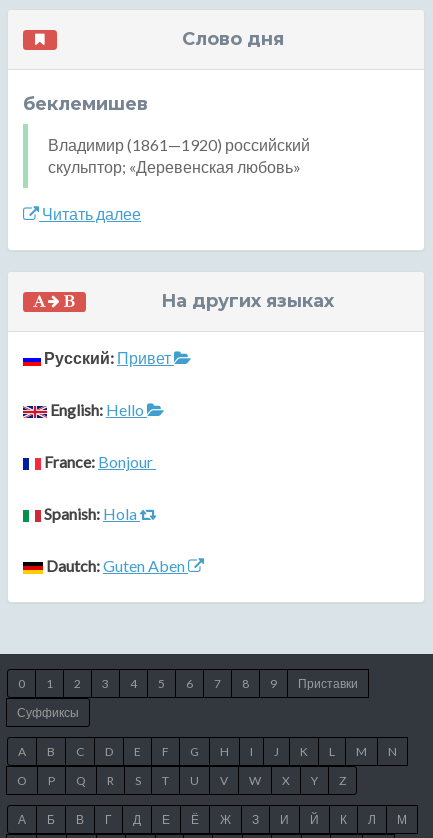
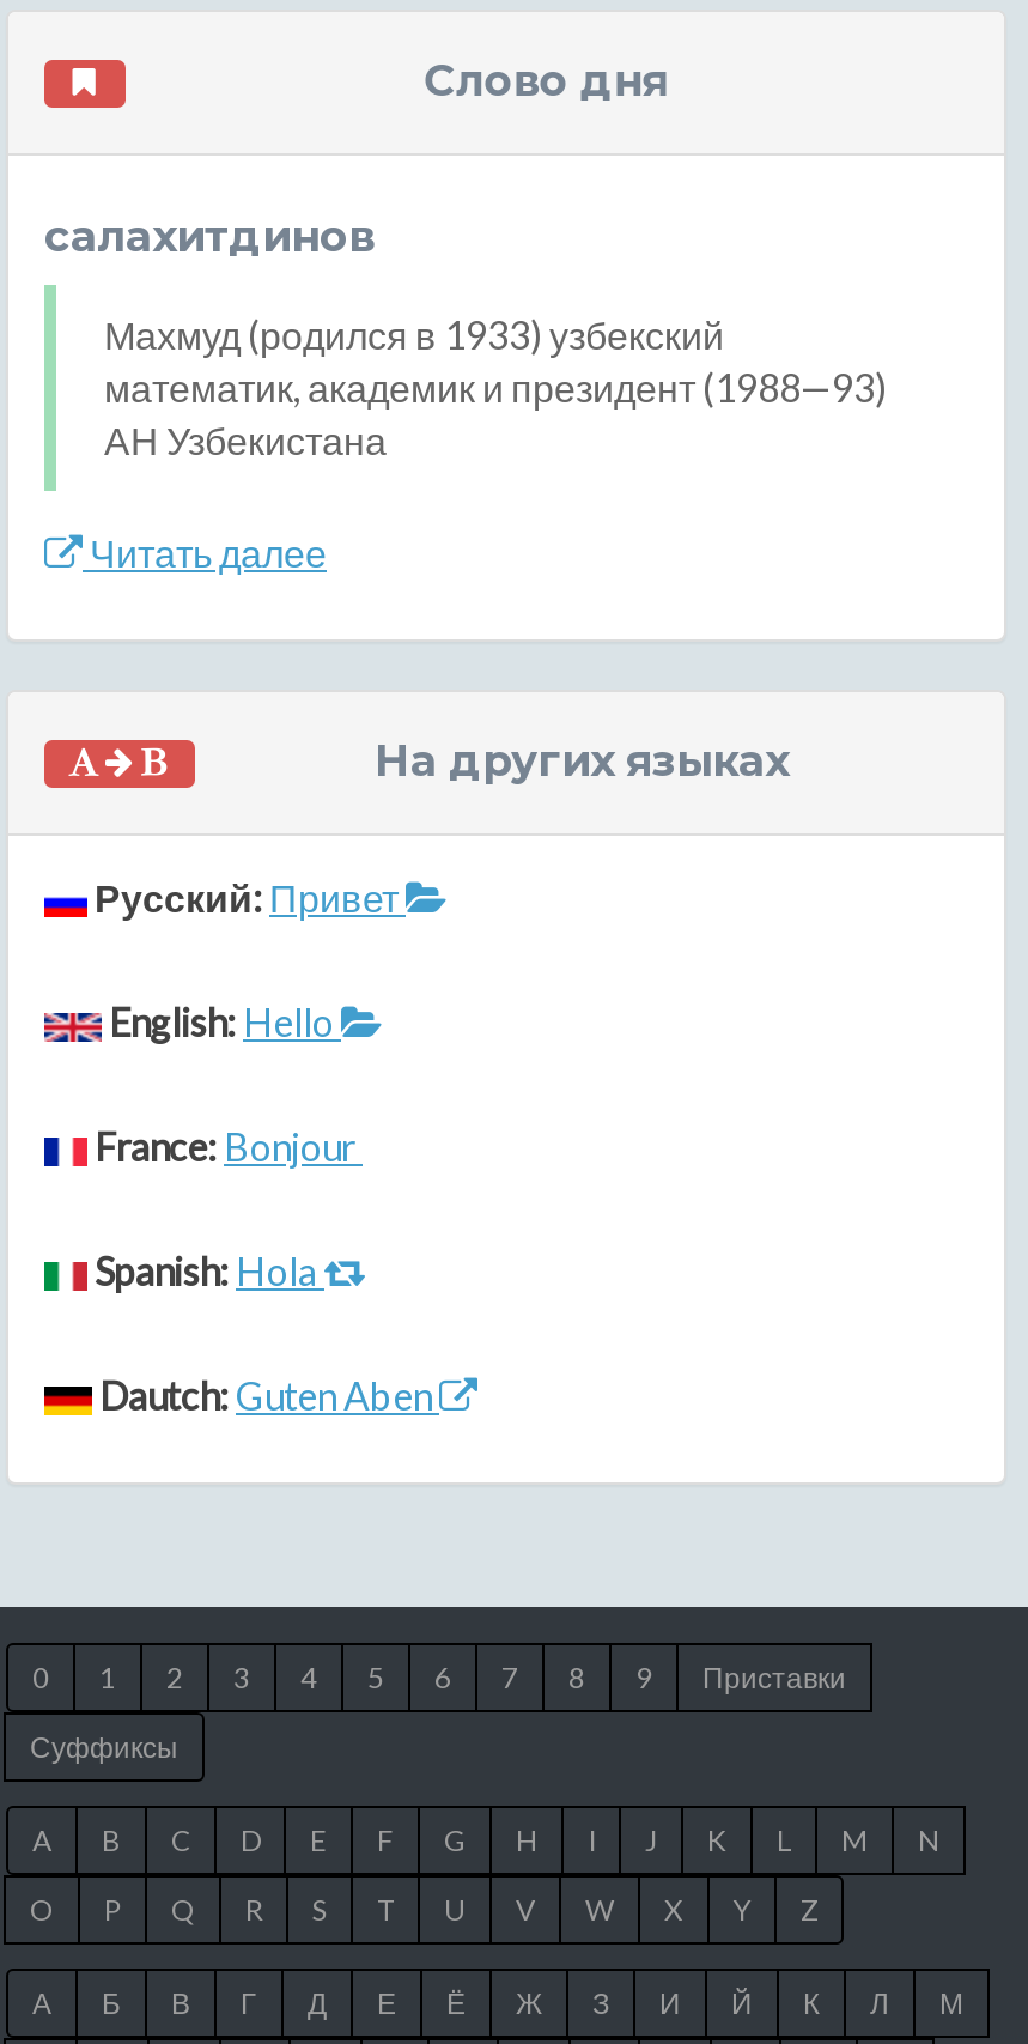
[23,93,148,115] беклемишев -> [44,211,375,264] салахитдинов
[48,135,310,176] Владимир (1861—1920) российский | скульптор; «Деревенская любовь» -> [104,312,887,463] Махмуд (родился в 1933) узбекский | математик, академик и президент (1988—93) | АН Узбекистана

